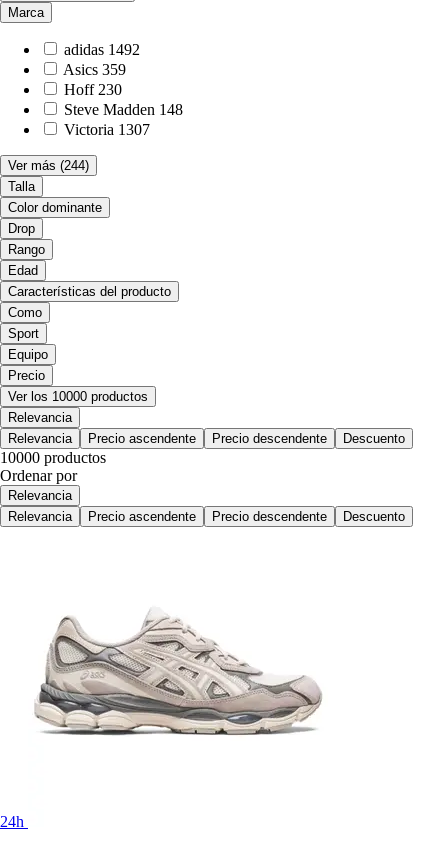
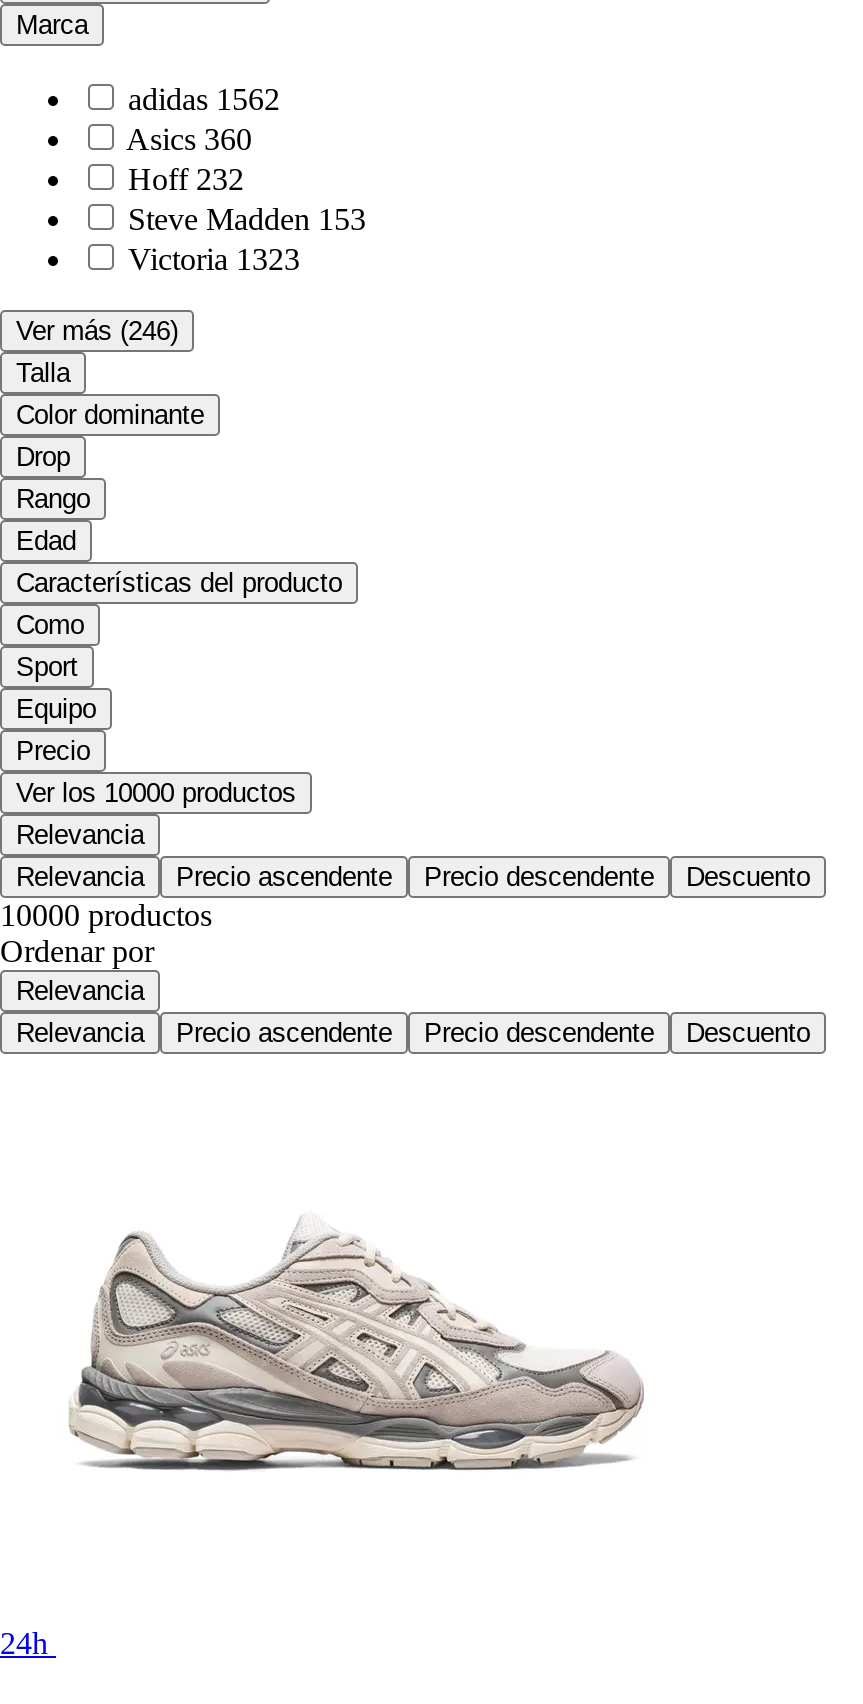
[64,41,140,58] adidas 1492 -> [128,81,280,115] adidas 1562
[63,61,126,78] Asics 359 -> [126,121,252,155] Asics 360
[64,81,122,98] Hoff 230 -> [128,161,244,195] Hoff 232
[64,101,183,118] Steve Madden 148 -> [128,201,366,235] Steve Madden 153
[64,121,150,138] Victoria 1307 -> [128,241,300,275] Victoria 1323
[8,158,89,173] Ver más (244) -> [16,315,178,345] Ver más (246)

